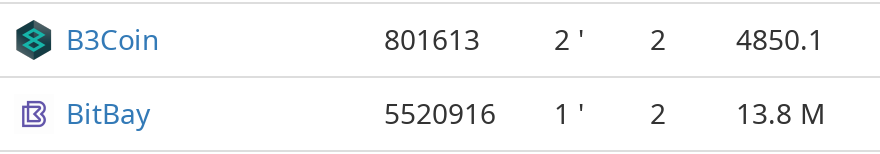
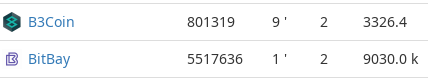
[384,21,480,59] 801613 -> [187,12,235,31] 801319
[554,21,584,59] 2 ' -> [272,12,287,31] 9 '
[736,21,824,59] 4850.1 -> [363,12,407,31] 3326.4
[384,95,496,133] 5520916 -> [187,49,243,68] 5517636
[736,95,826,133] 13.8 M -> [363,49,418,68] 9030.0 k

